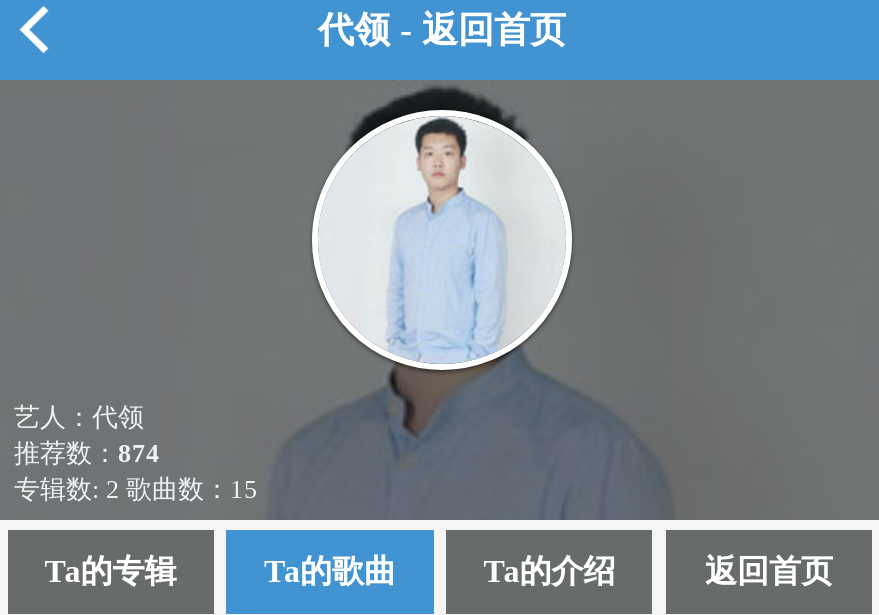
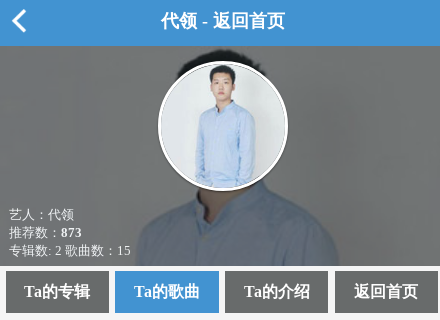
[14,438,160,468] 推荐数：874 -> [9,225,82,240] 推荐数：873

